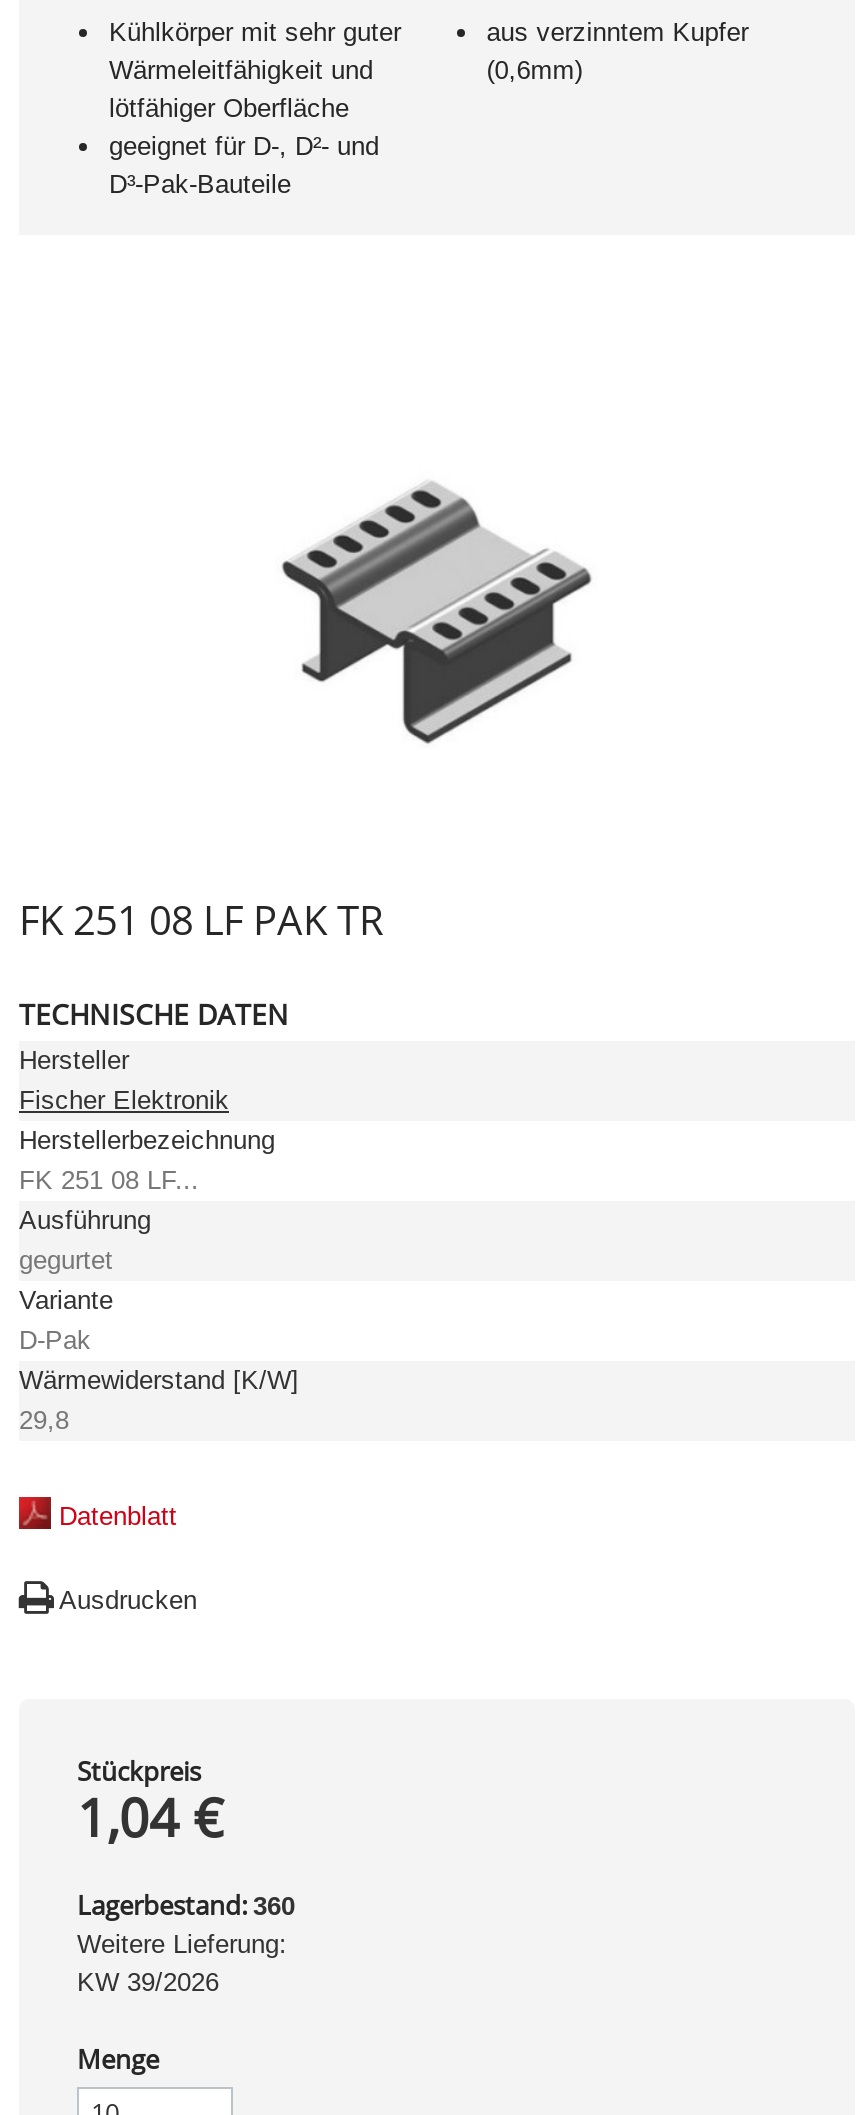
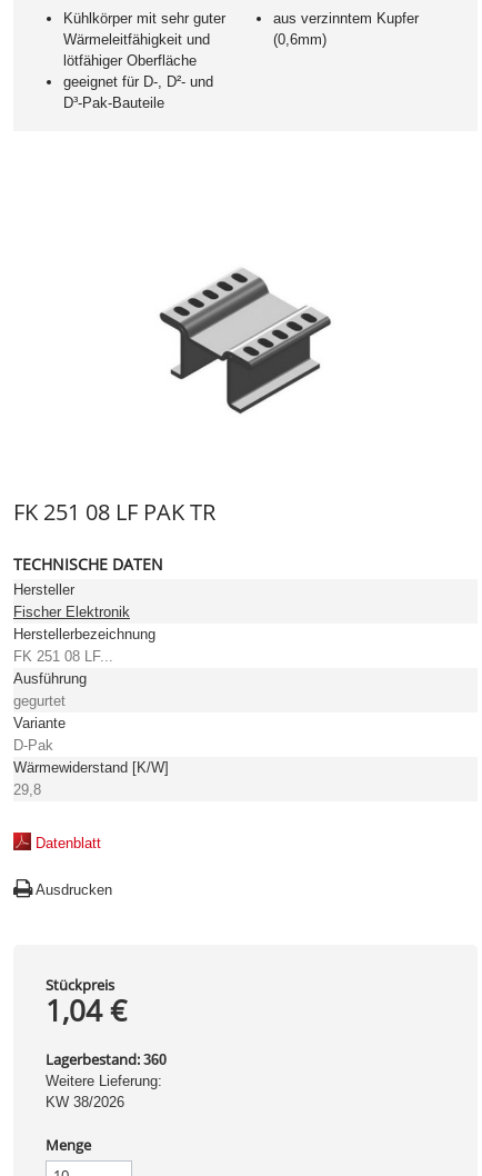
[77,1967,219,1997] KW 39/2026 -> [46,1094,124,1110] KW 38/2026

